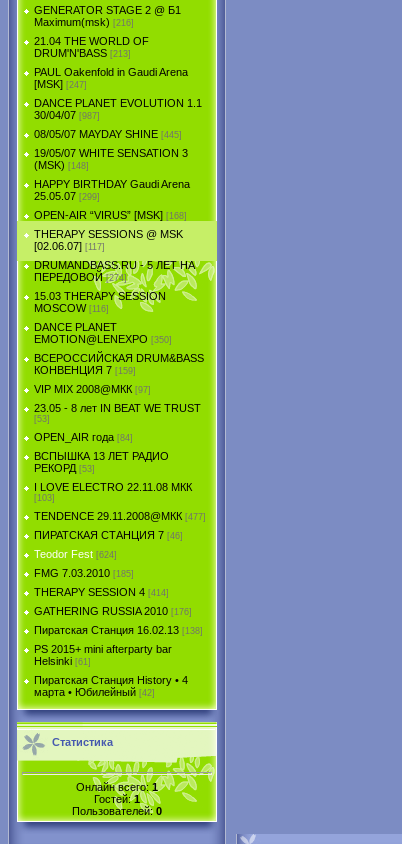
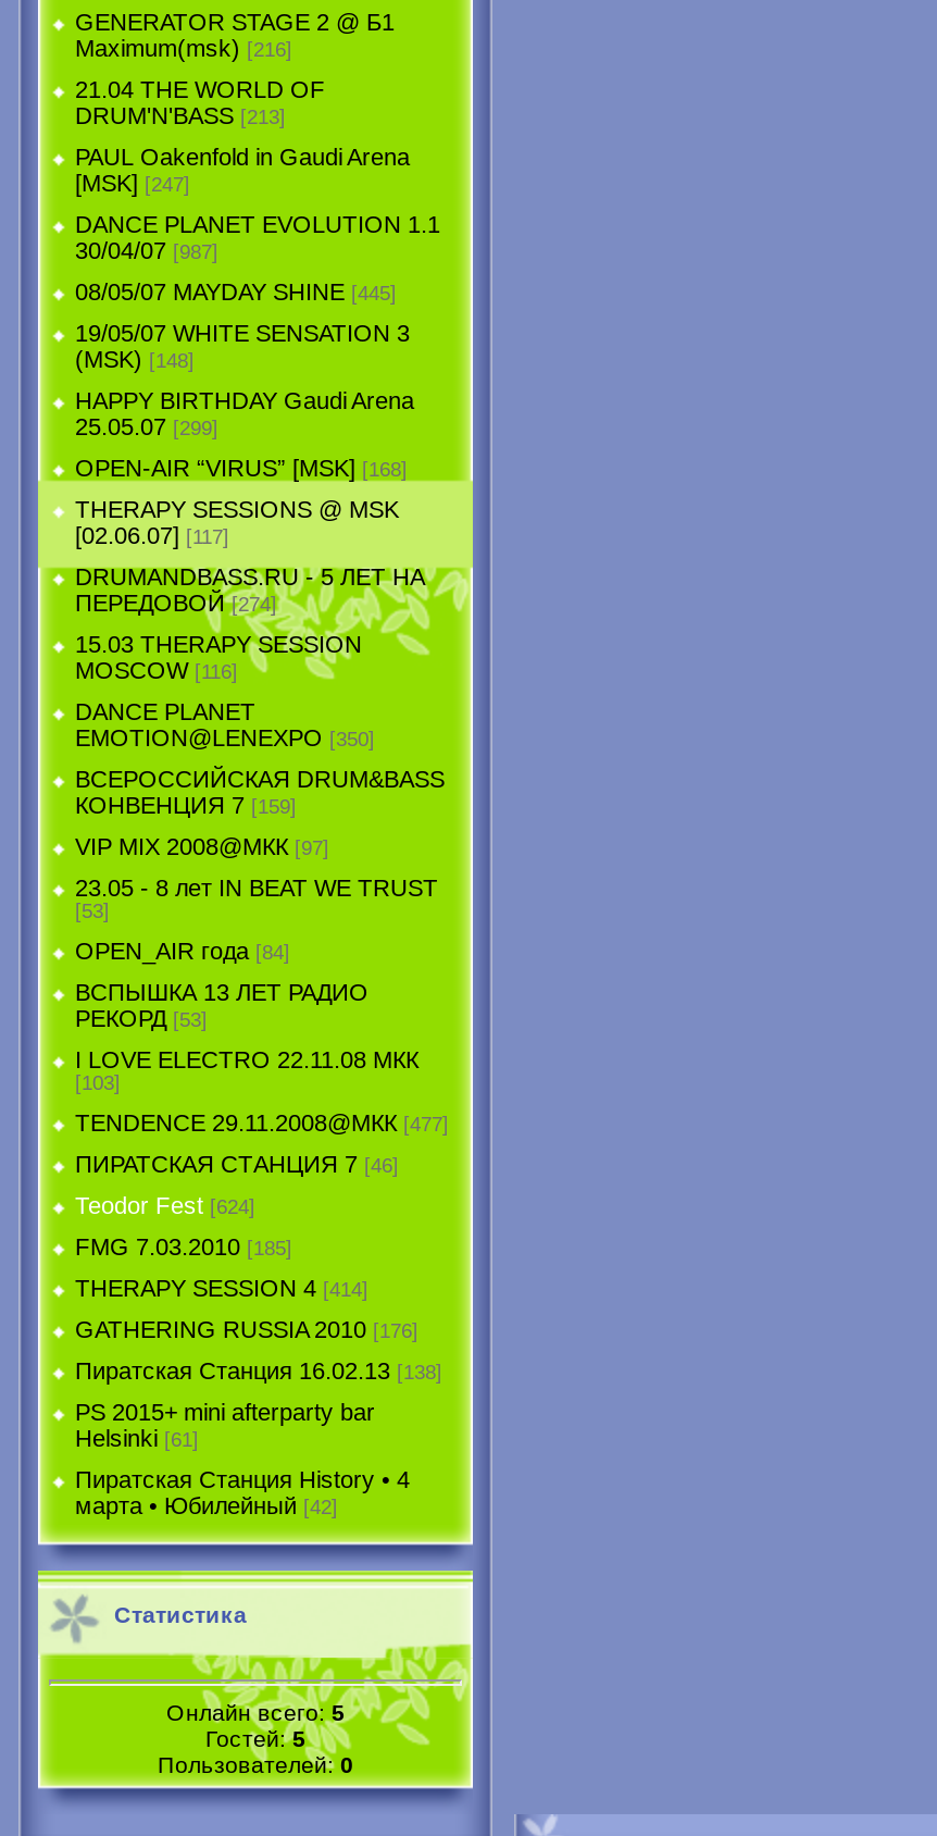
[76,781,158,793] Онлайн всего: 1 -> [166,1698,345,1724] Онлайн всего: 5
[94,793,140,805] Гостей: 1 -> [205,1724,305,1751] Гостей: 5

